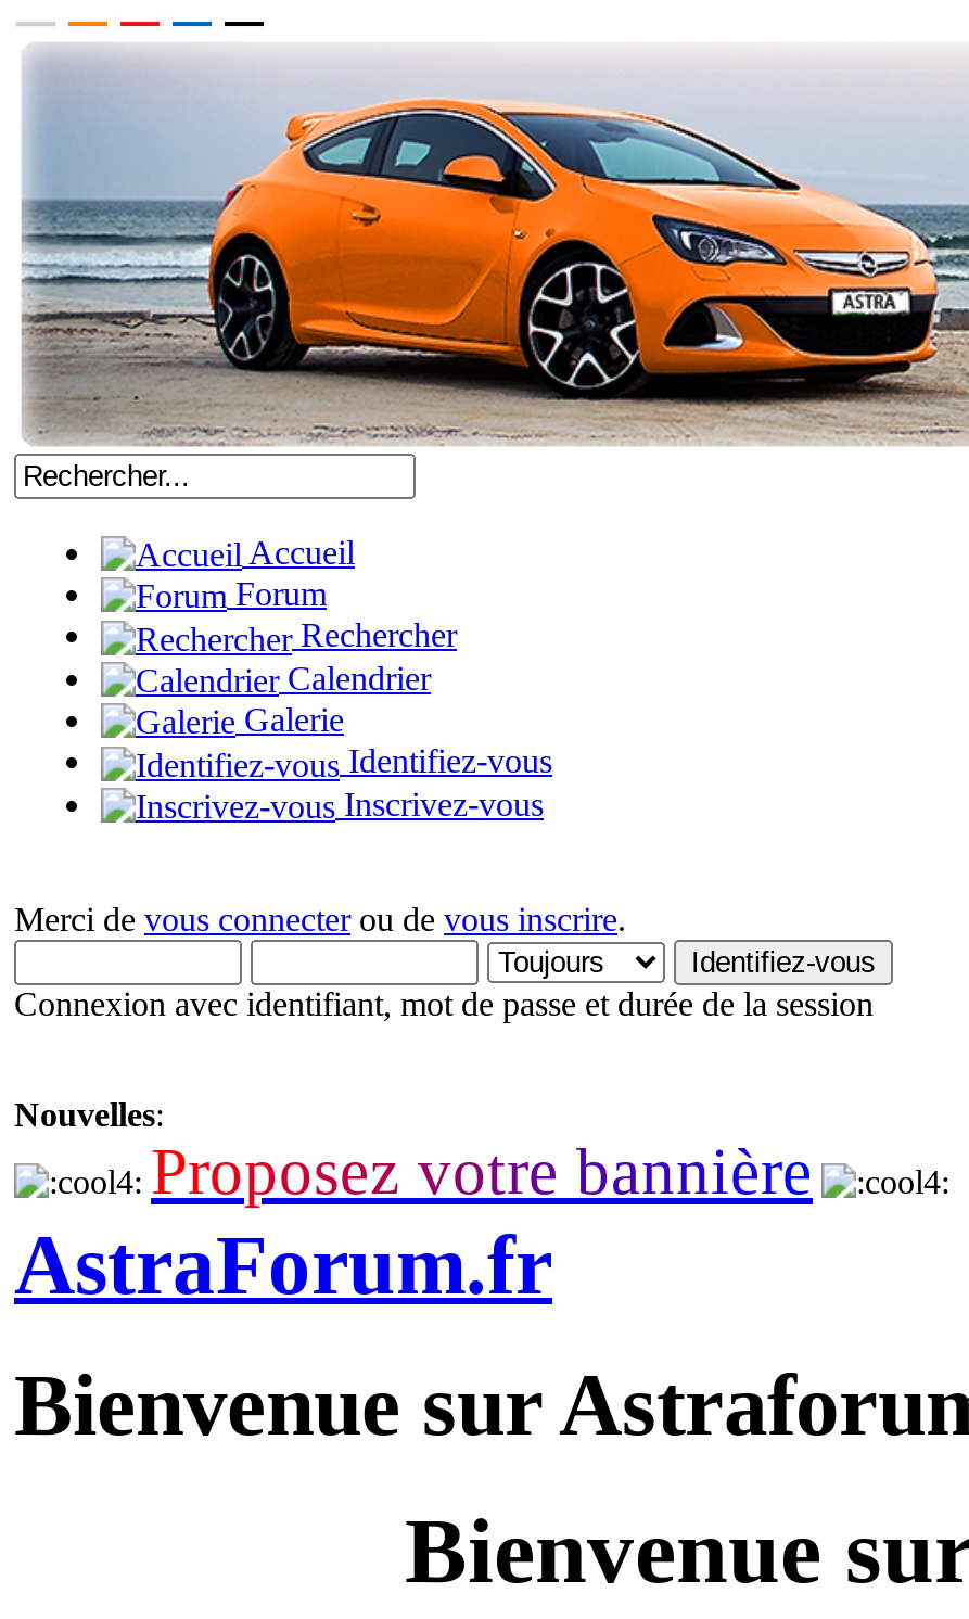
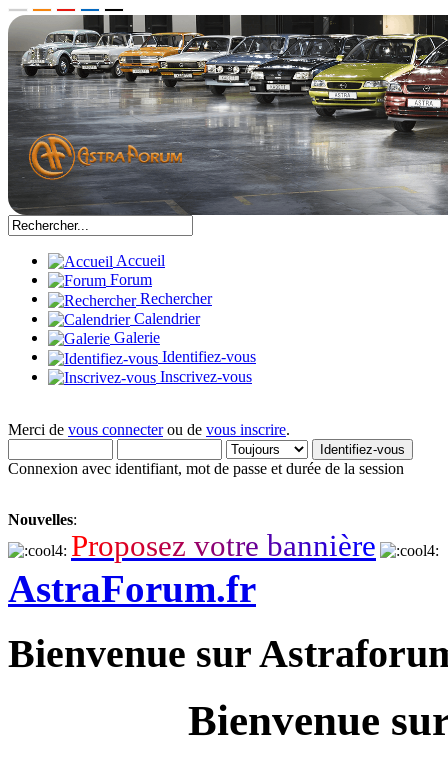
[14,35,962,454] [image] -> [7,14,445,216] [image]

